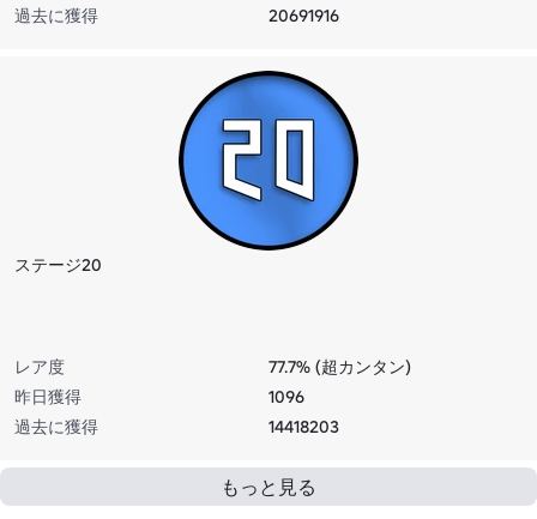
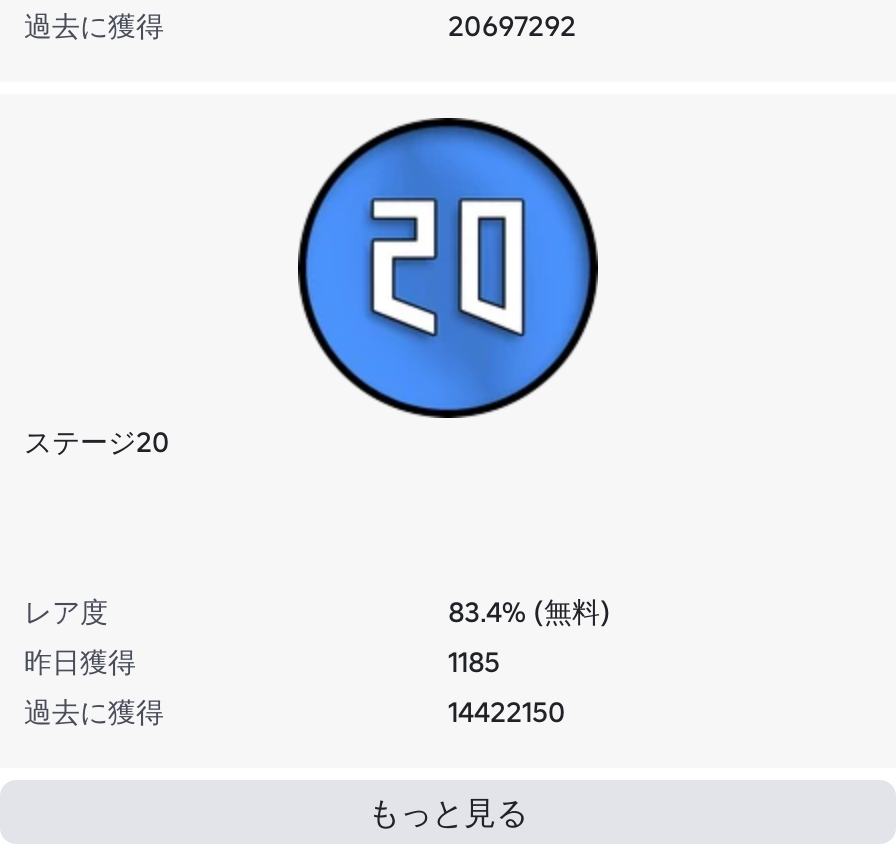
[268,4,339,26] 20691916 -> [448,7,576,43] 20697292
[268,355,411,377] 77.7% (超カンタン) -> [448,593,610,629] 83.4% (無料)
[268,385,304,407] 1096 -> [448,643,500,679] 1185
[268,415,339,437] 14418203 -> [448,693,566,729] 14422150

